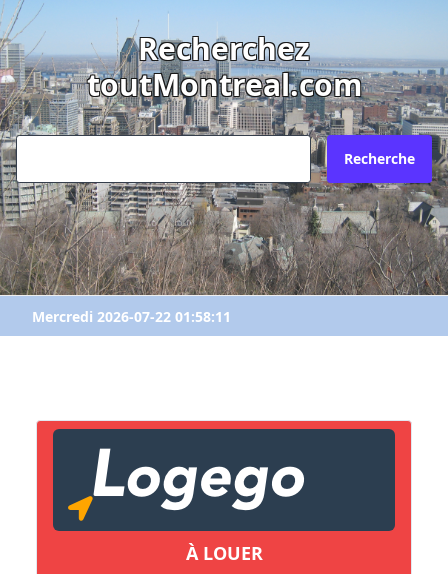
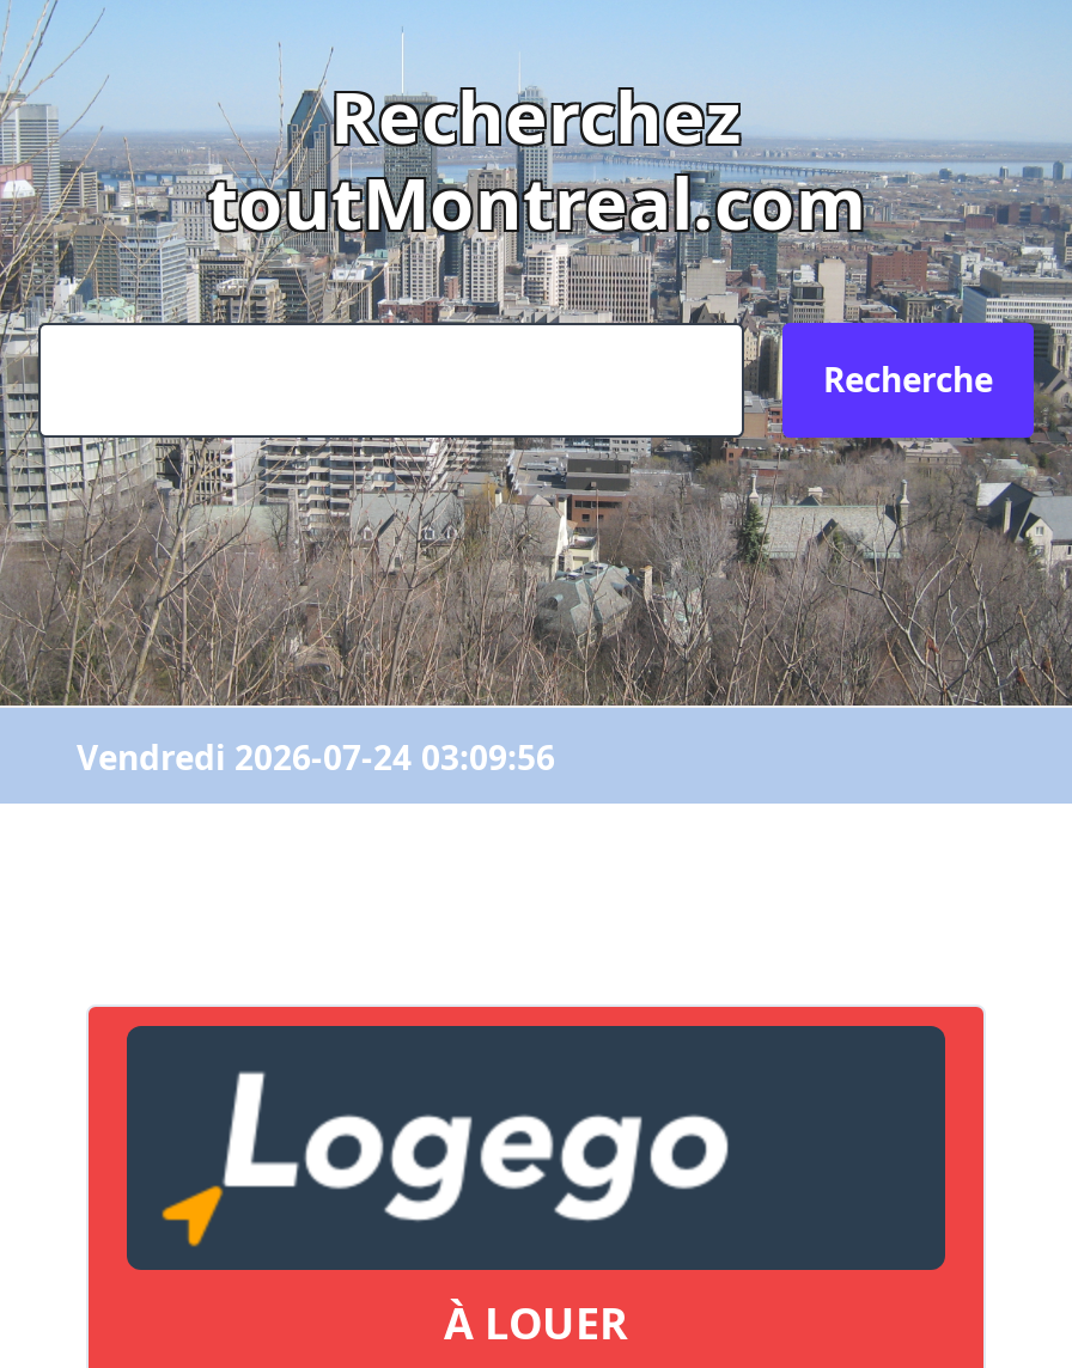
[32,307,231,326] Mercredi 2026-07-22 01:58:11 -> [77,734,555,780] Vendredi 2026-07-24 03:09:56

